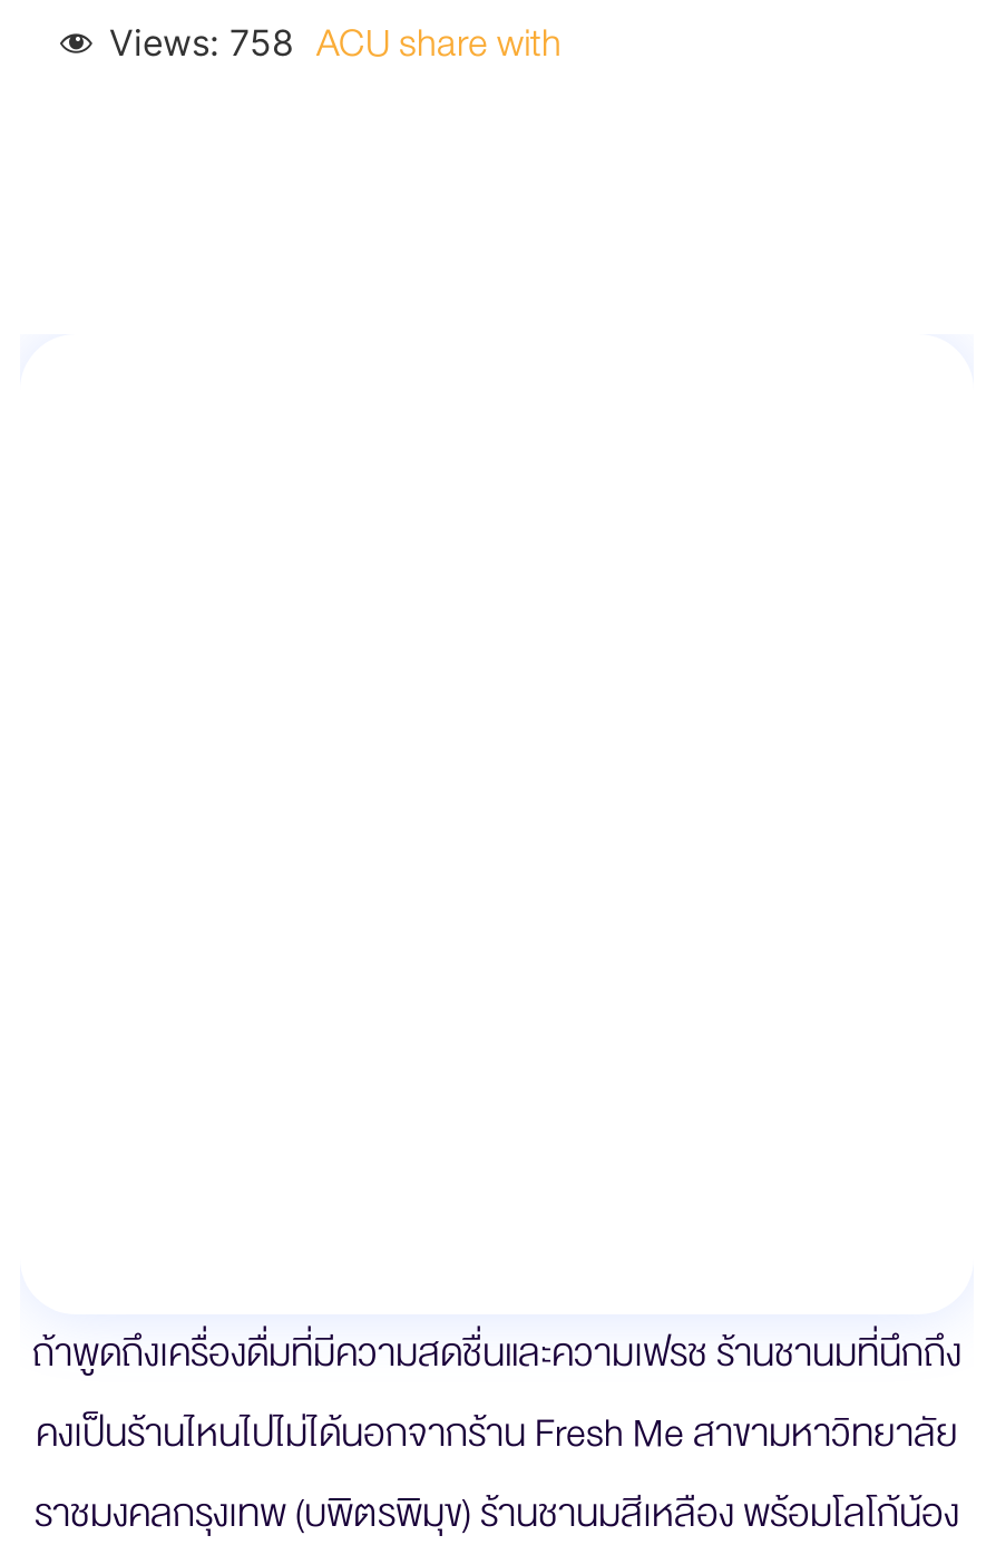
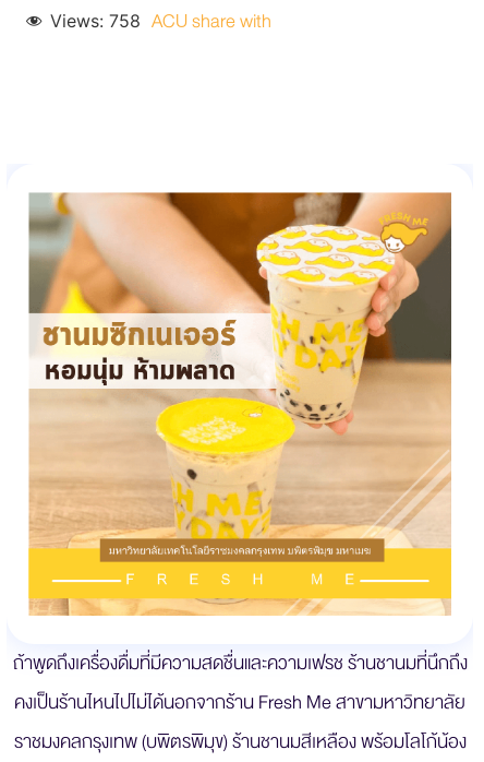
none -> [27,191,452,617] [image]

